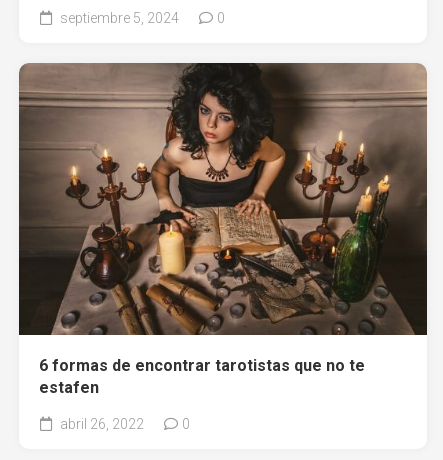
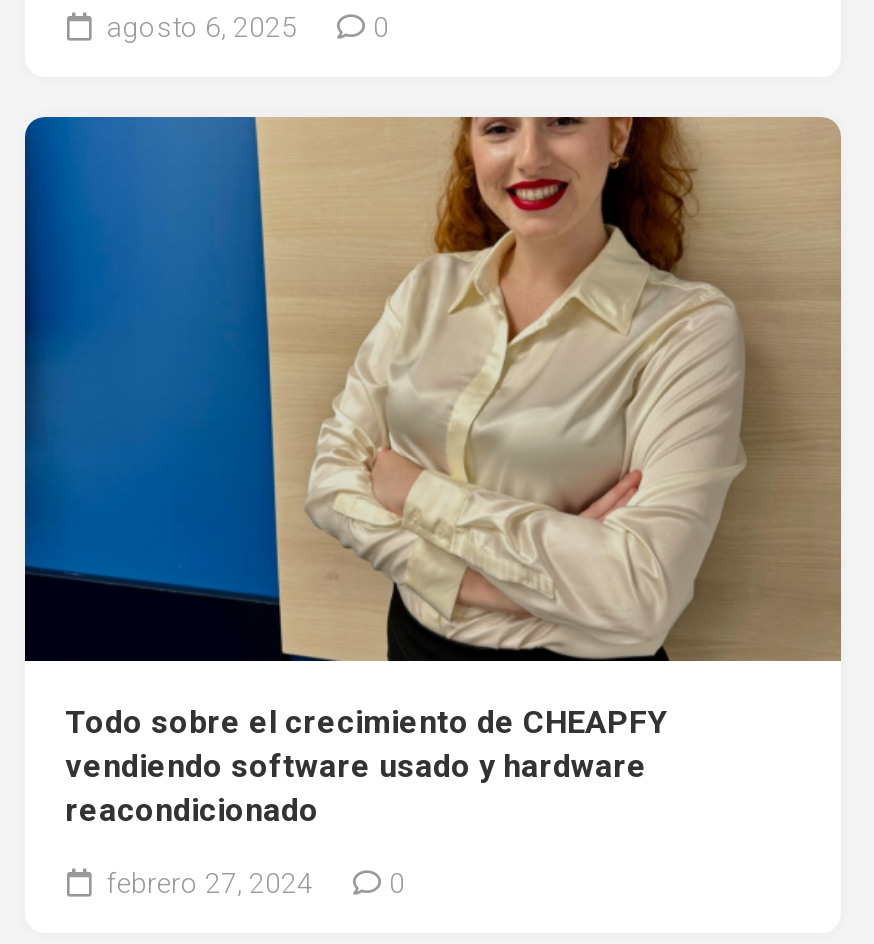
[57,10,179,26] septiembre 5, 2024 -> [101,12,297,44] agosto 6, 2025
[18,62,428,397] [image] | 6 formas de encontrar tarotistas que no te | estafen -> [23,116,843,830] [image] | Todo sobre el crecimiento de CHEAPFY | vendiendo software usado y hardware | reacondicionado
[57,416,144,432] abril 26, 2022 -> [101,868,313,900] febrero 27, 2024

